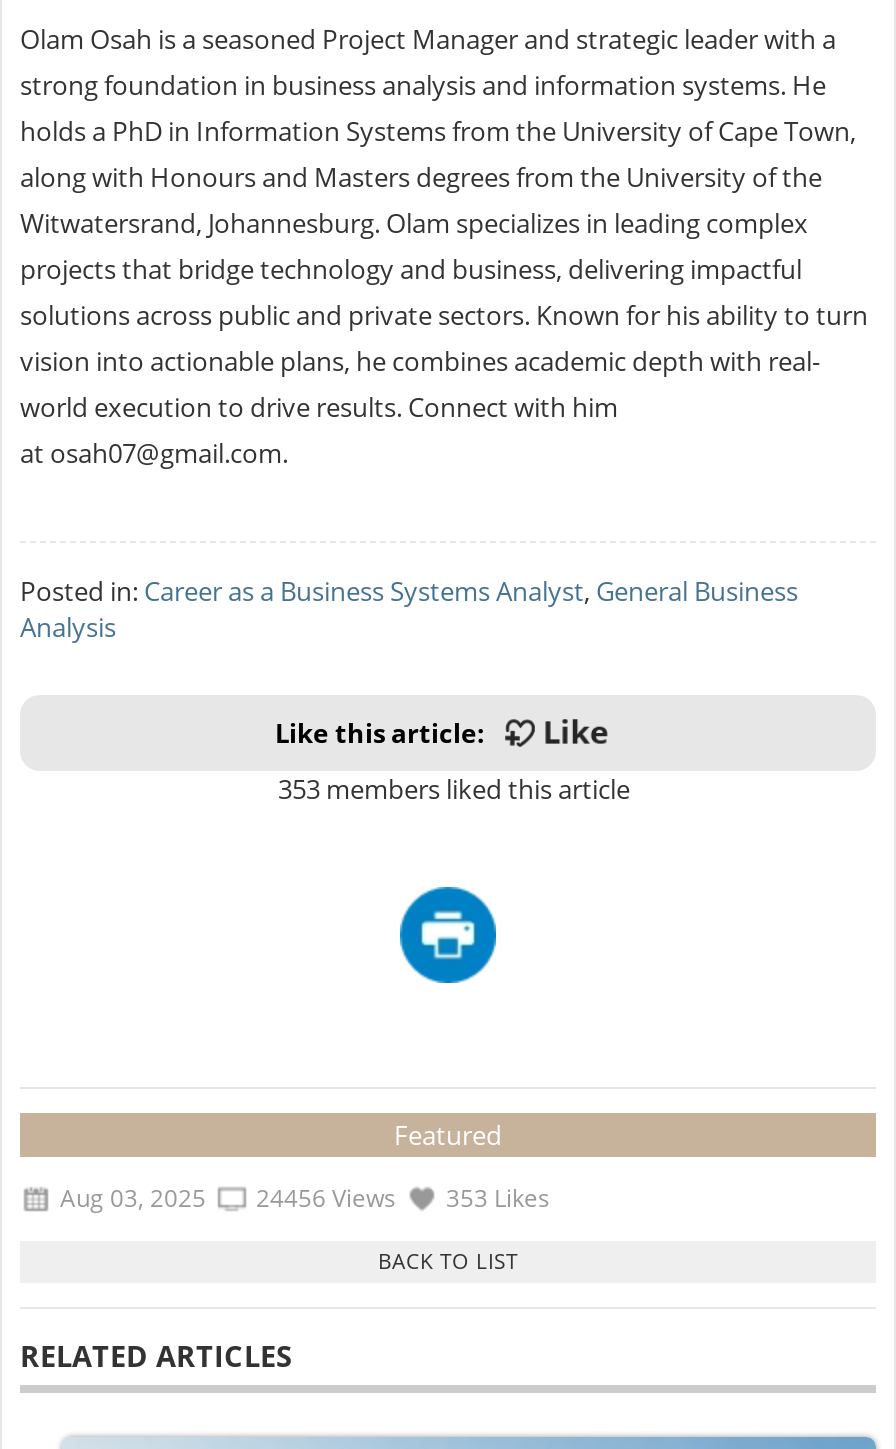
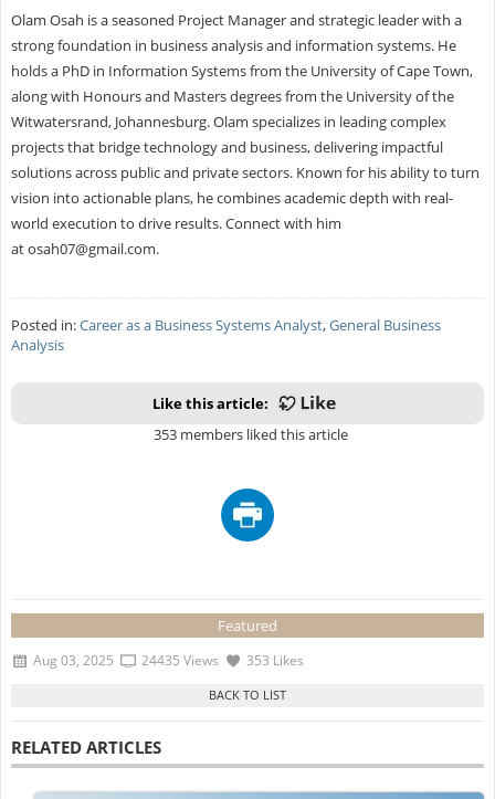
[60,1181,550,1215] Aug 03, 2025 24456 Views 353 Likes -> [33,651,304,670] Aug 03, 2025 24435 Views 353 Likes

